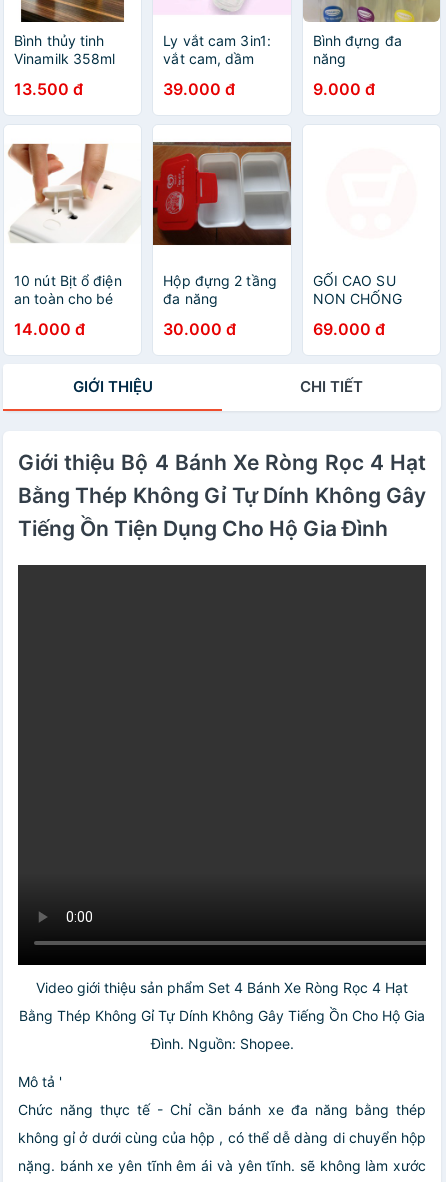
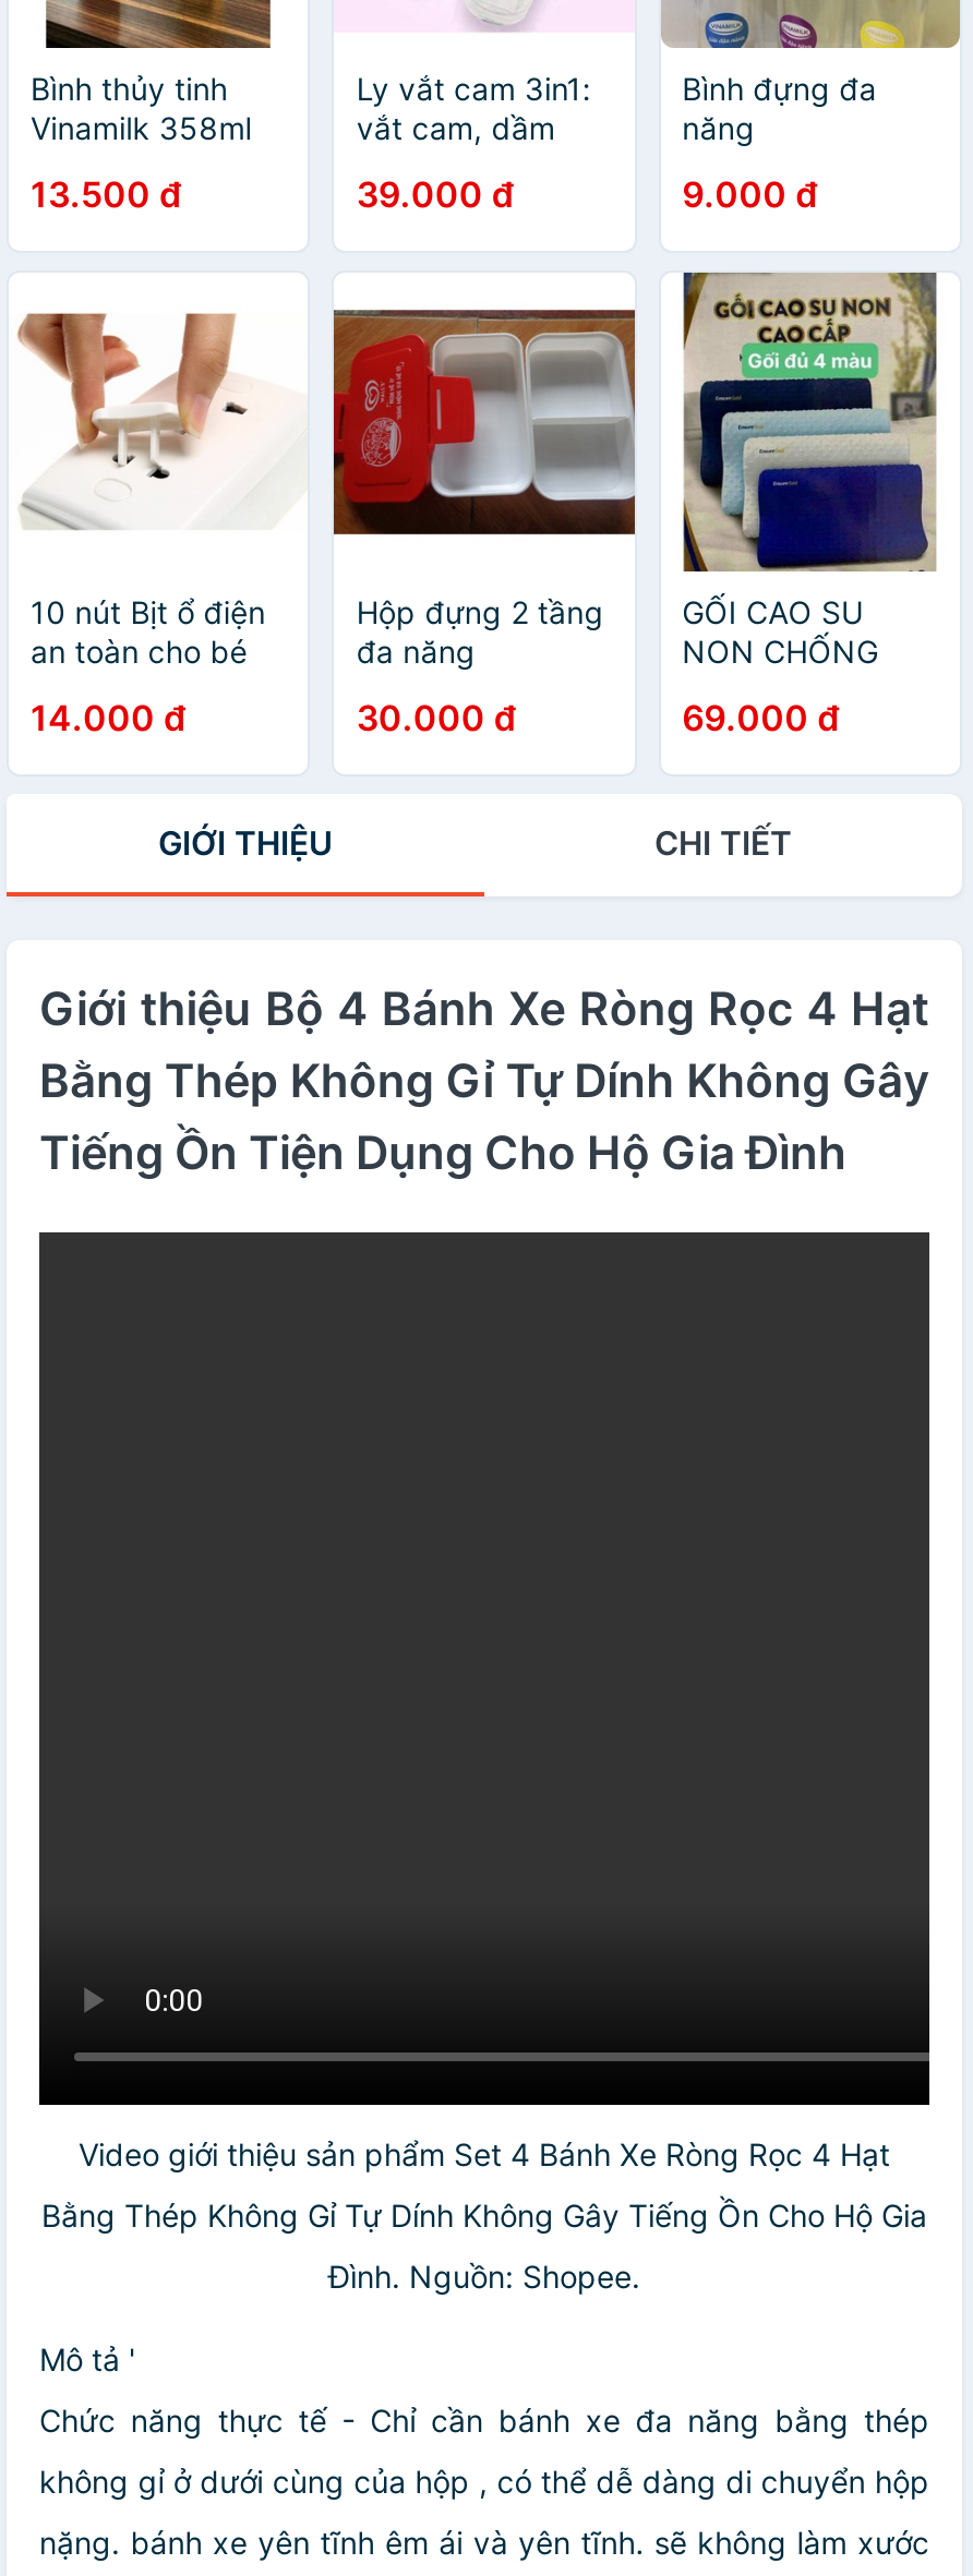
none -> [681,270,938,574] [image]

